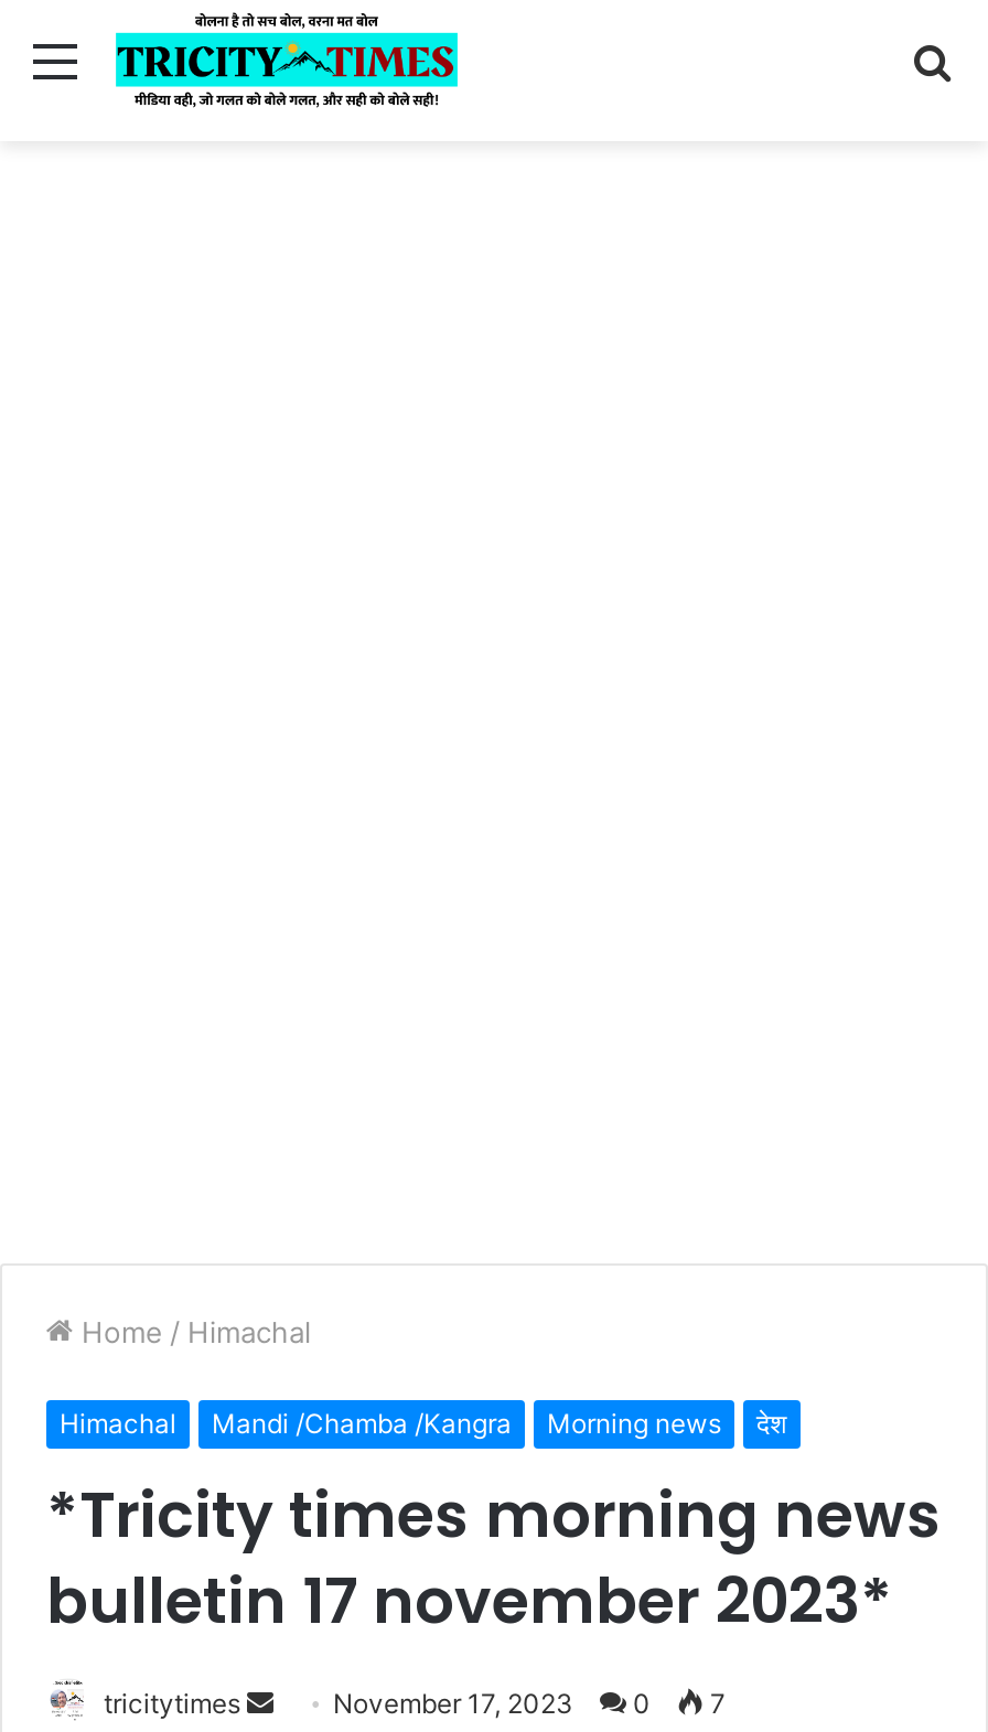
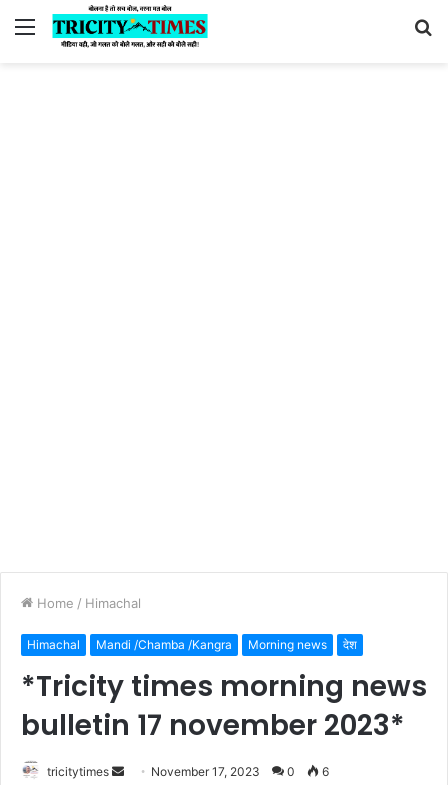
[704,1687,726,1720] 7 -> [319,764,329,779] 6

